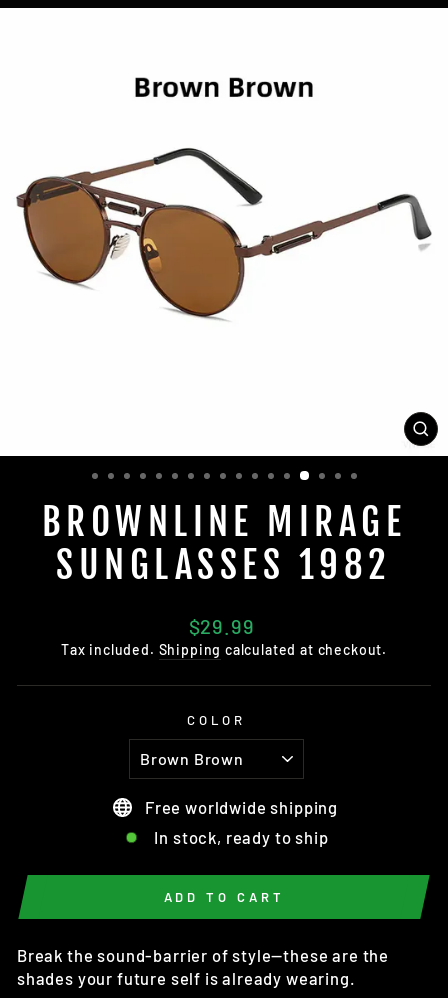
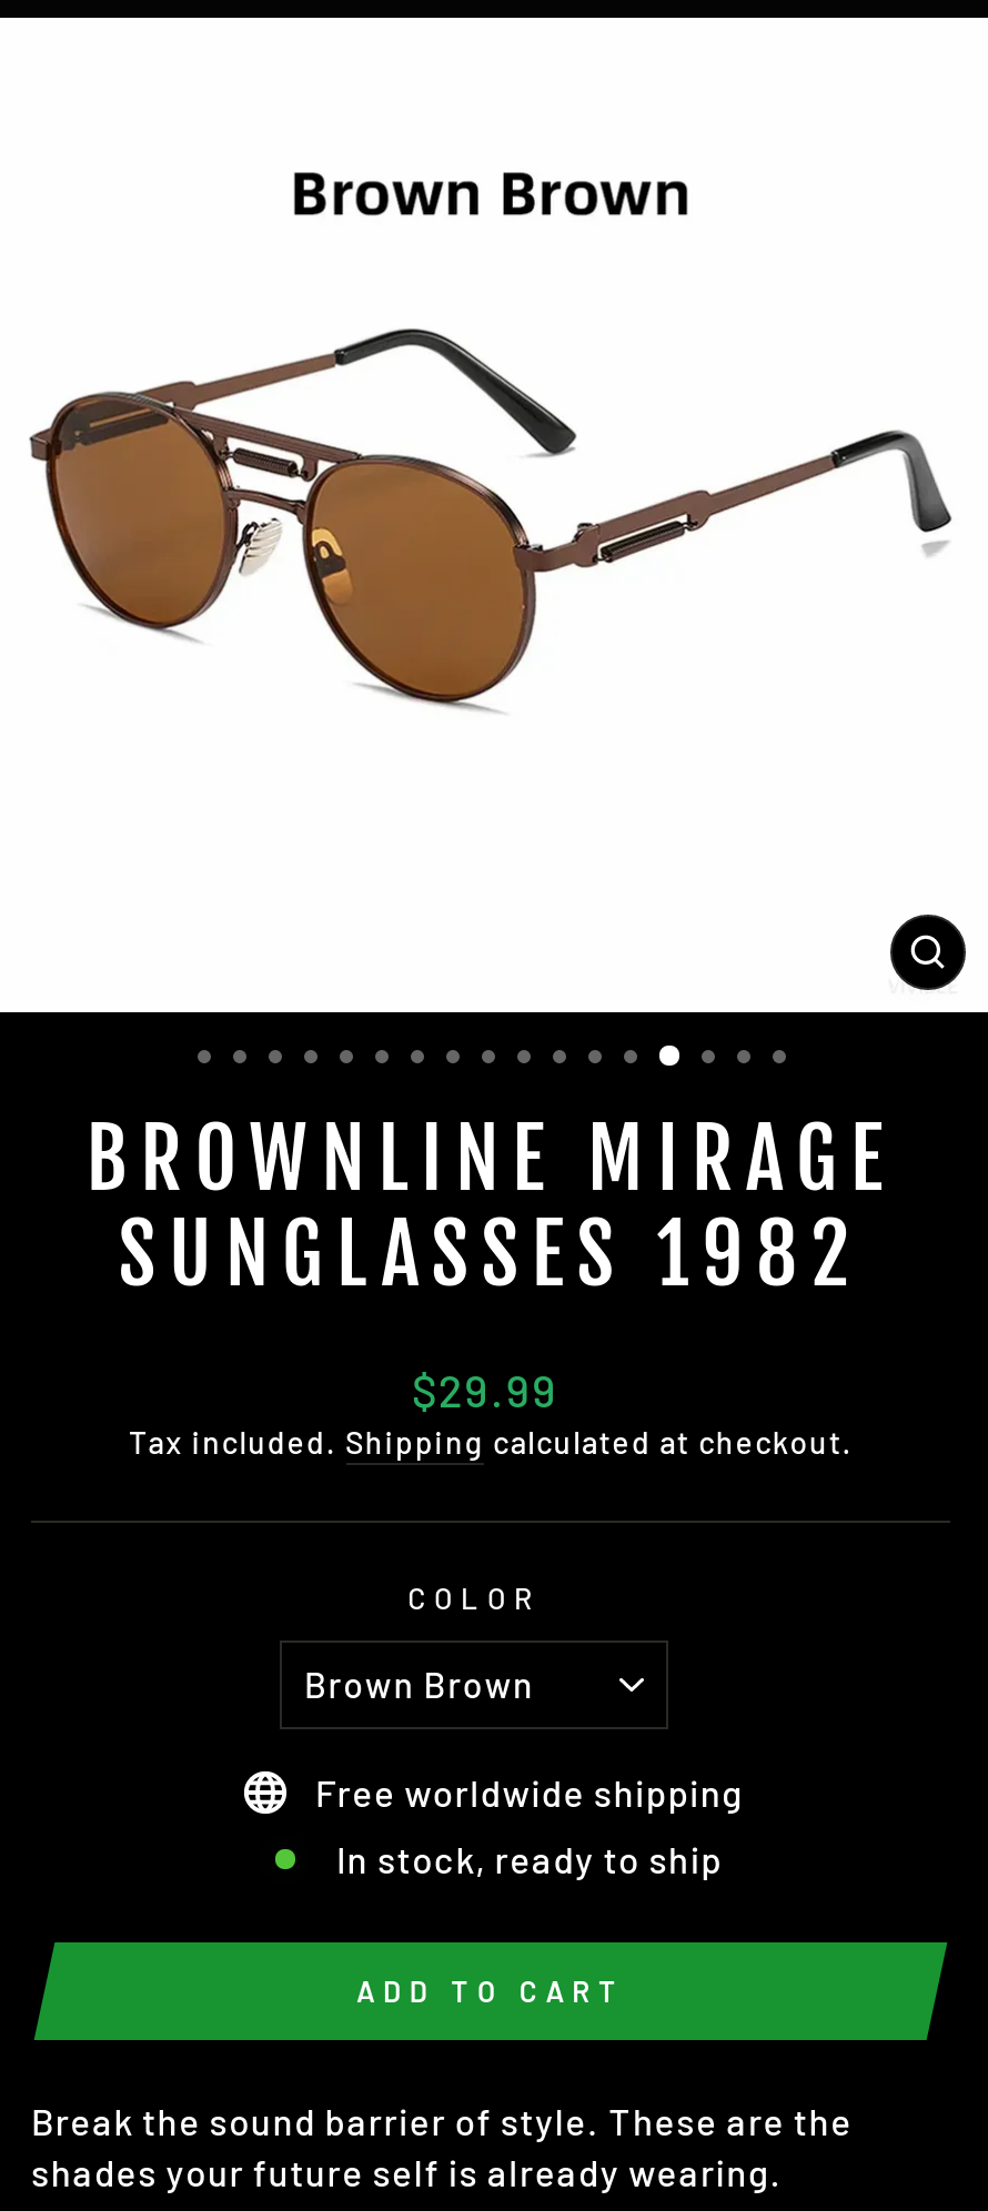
[17,945,389,965] Break the sound‑barrier of style—these are the -> [31,2098,852,2142] Break the sound barrier of style. These are the

